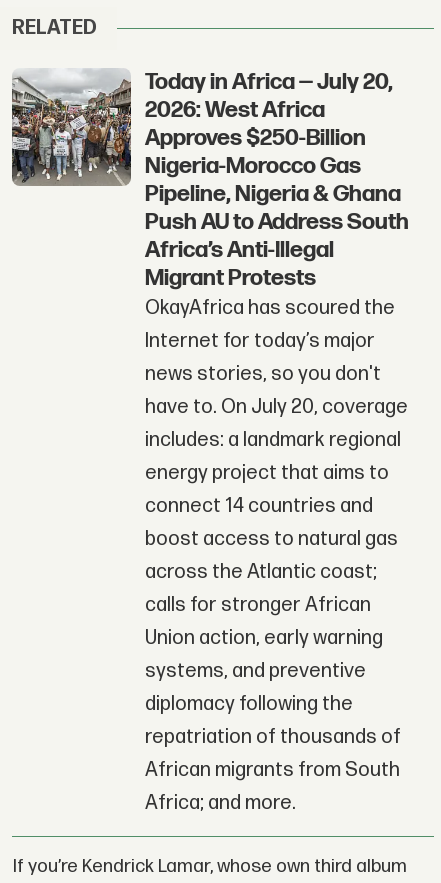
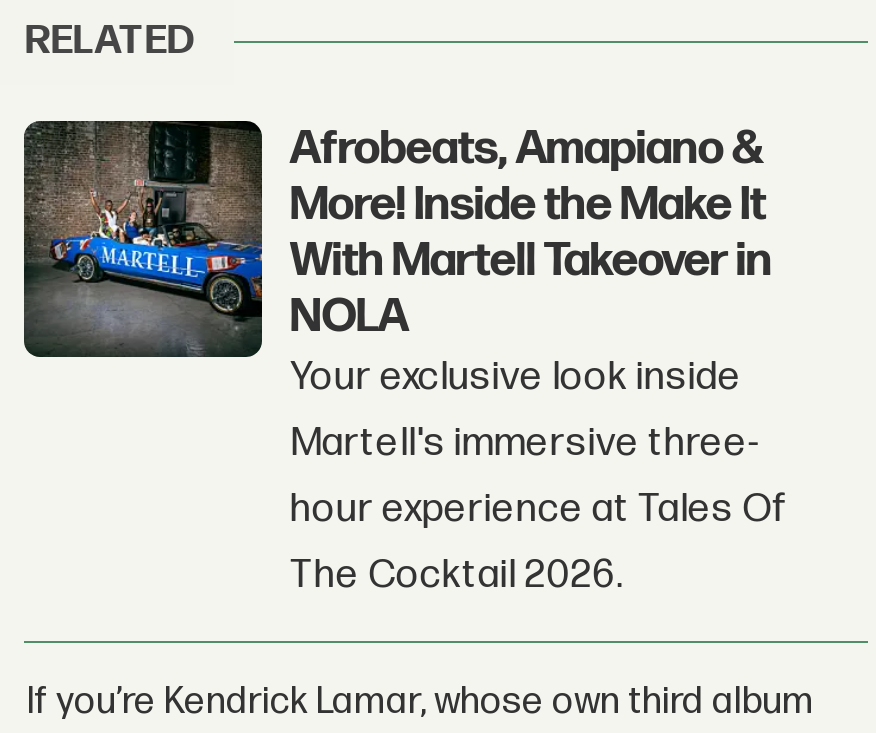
[11,68,409,815] [image] | Today in Africa — July 20, | 2026: West Africa | Approves $250-Billion | Nigeria-Morocco Gas | Pipeline, Nigeria & Ghana | Push AU to Address South | Africa’s Anti-Illegal | Migrant Protests | OkayAfrica has scoured the | Internet for today’s major | news stories, so you don't | have to. On July 20, coverage | includes: a landmark regional | energy project that aims to | connect 14 countries and | boost access to natural gas | across the Atlantic coast; | calls for stronger African | Union action, early warning | systems, and preventive | diplomacy following the | repatriation of thousands of | African migrants from South | Africa; and more. -> [22,119,788,599] [image] | Afrobeats, Amapiano & | More! Inside the Make It | With Martell Takeover in | NOLA | Your exclusive look inside | Martell's immersive three- | hour experience at Tales Of | The Cocktail 2026.

